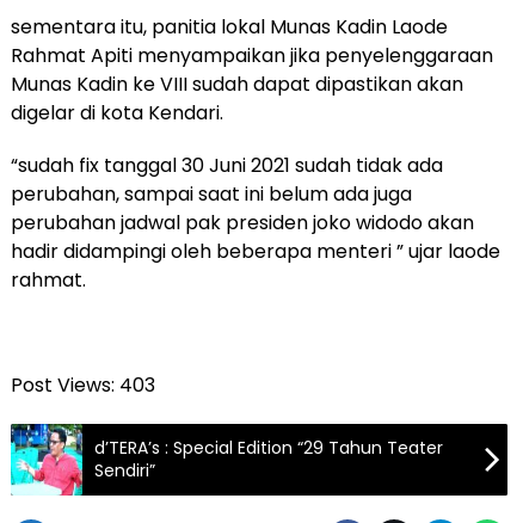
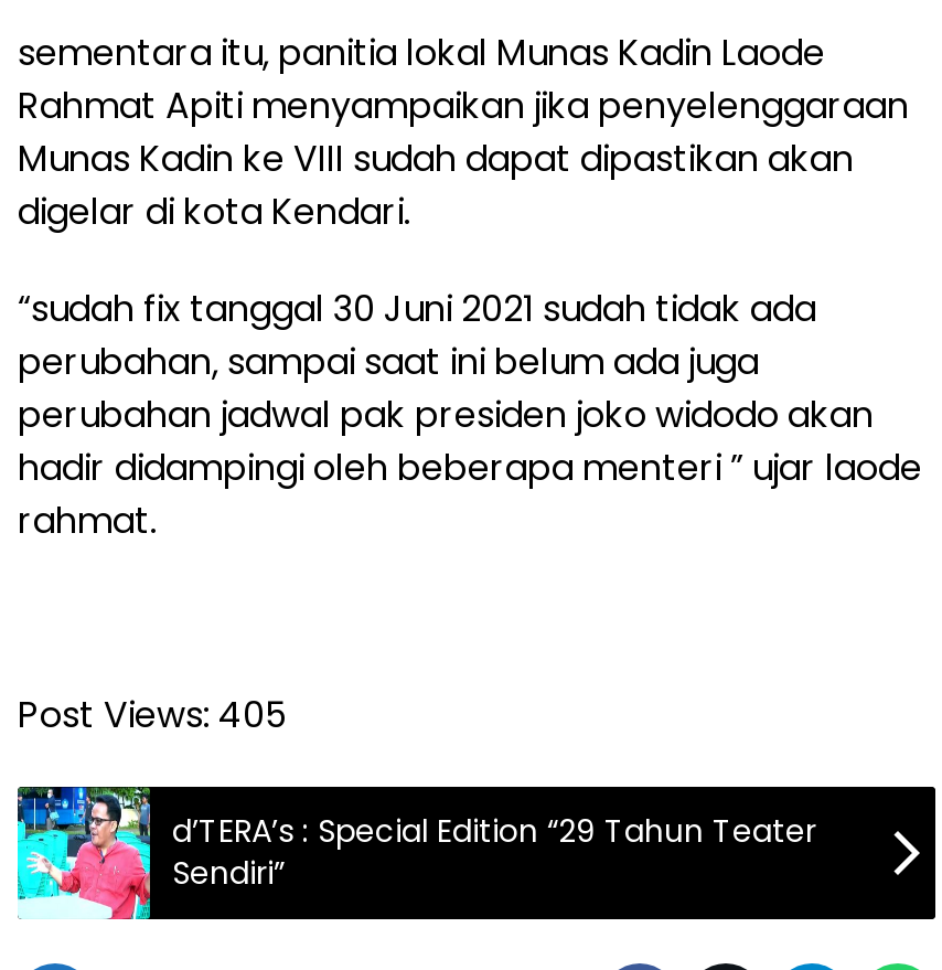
[11,371,155,399] Post Views: 403 -> [18,689,287,740] Post Views: 405

